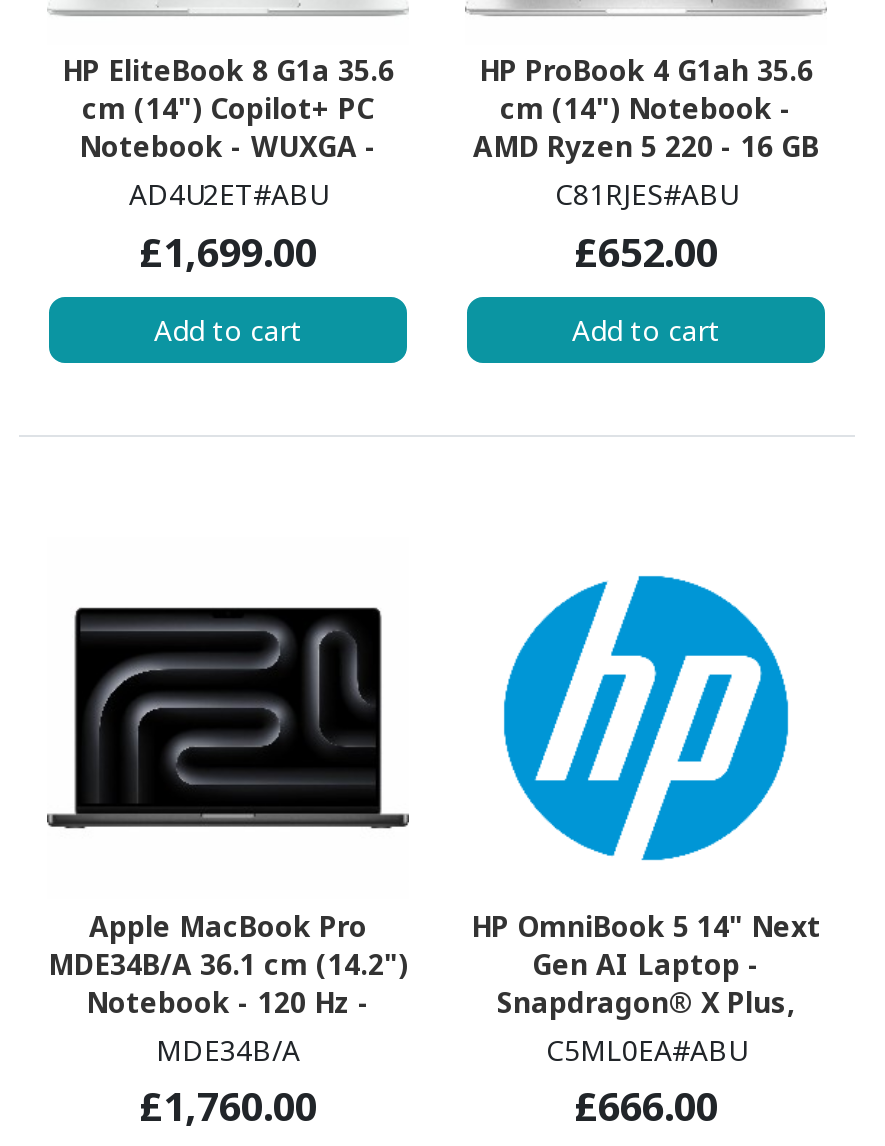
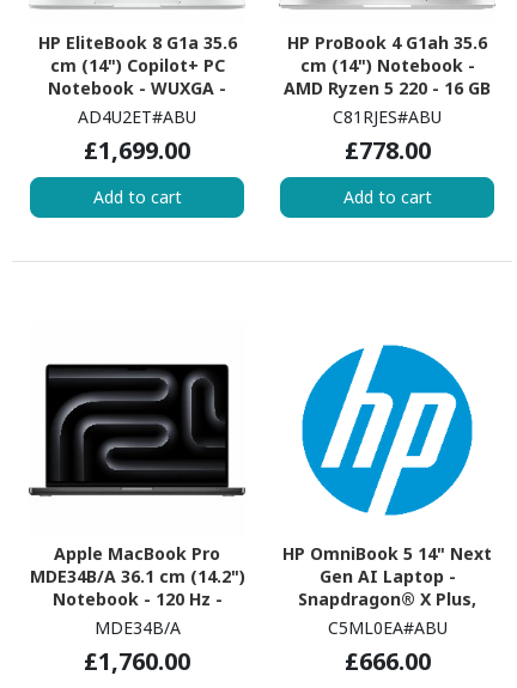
[574,224,718,278] £652.00 -> [344,134,430,166] £778.00

